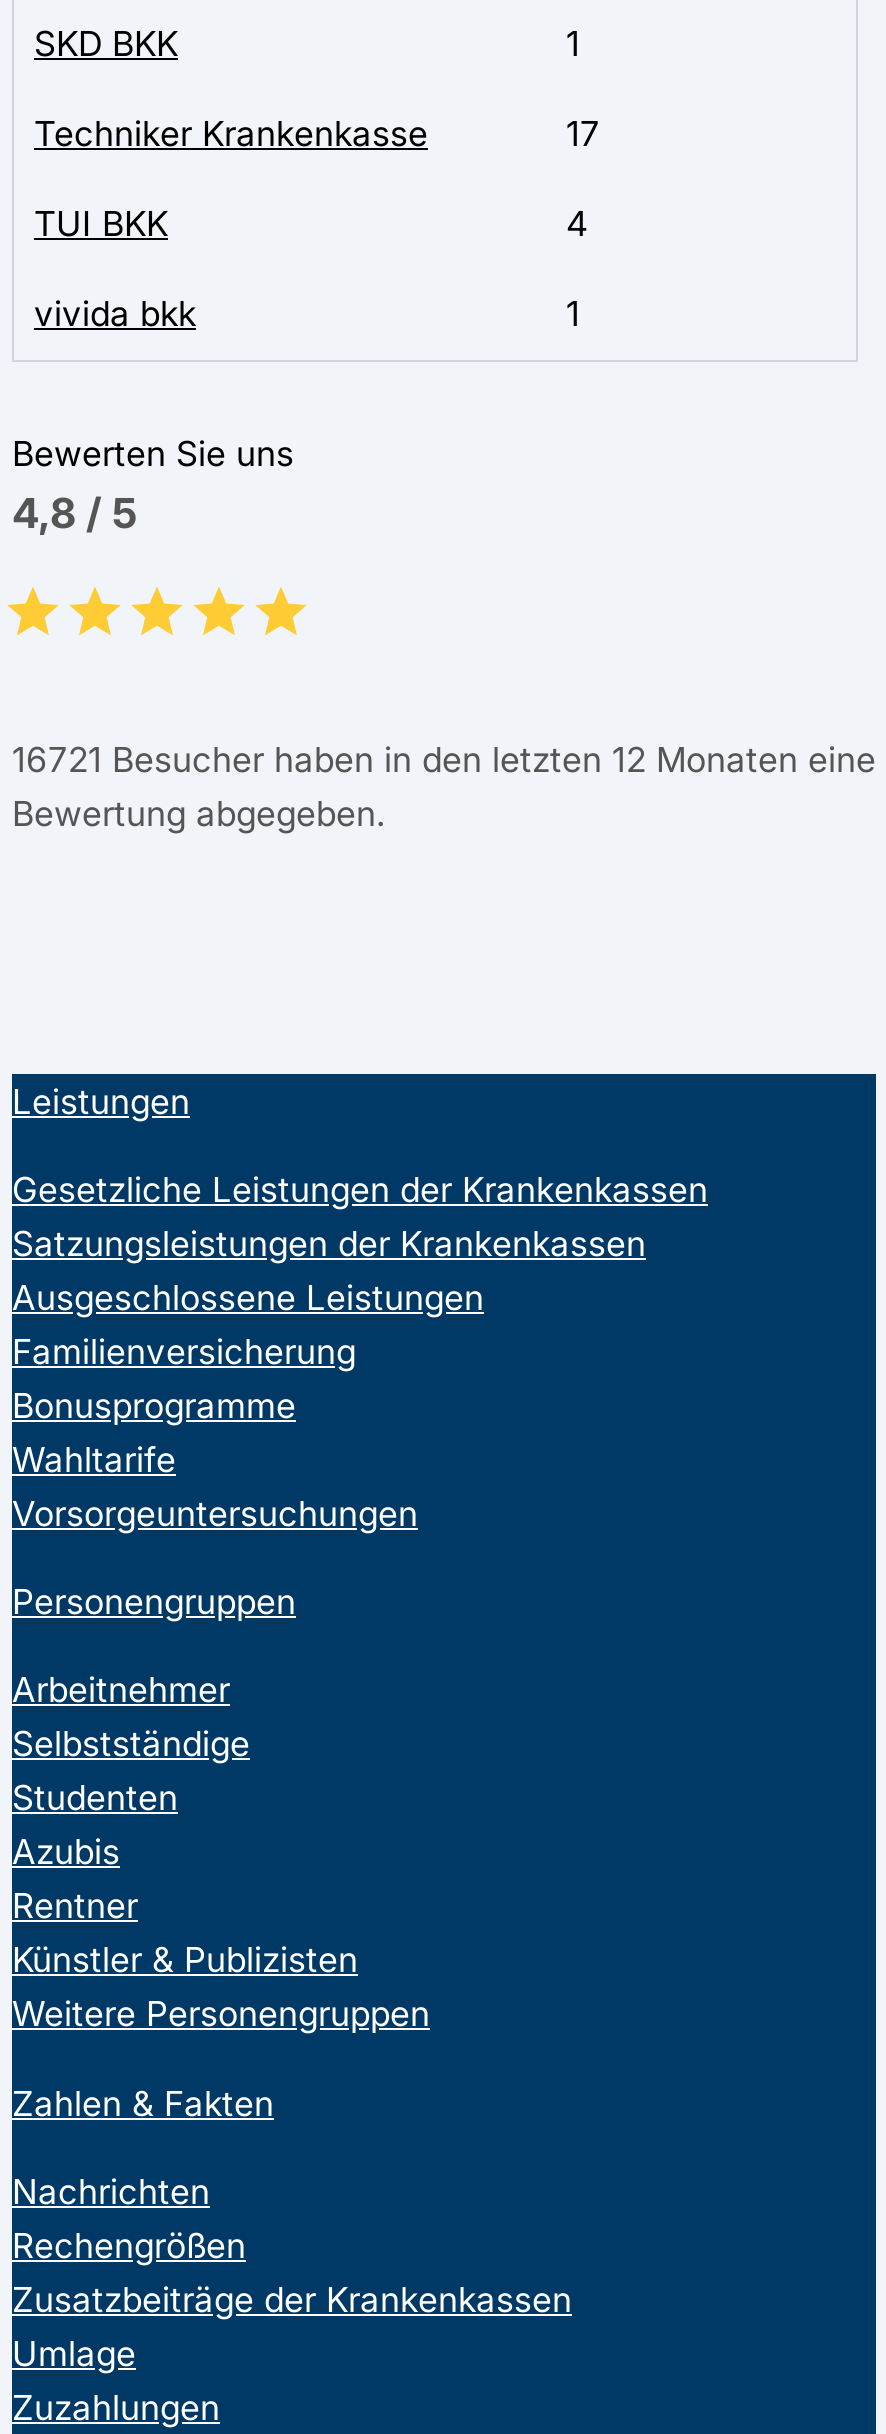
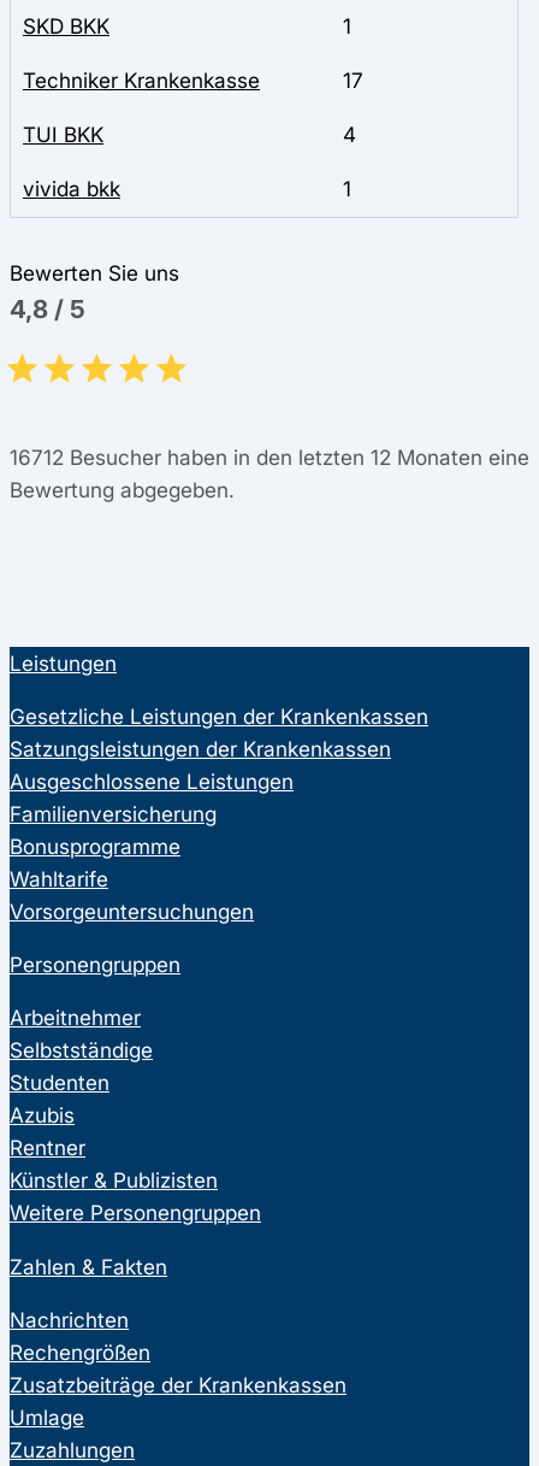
[12,737,876,779] 16721 Besucher haben in den letzten 12 Monaten eine -> [10,444,529,469] 16712 Besucher haben in den letzten 12 Monaten eine

